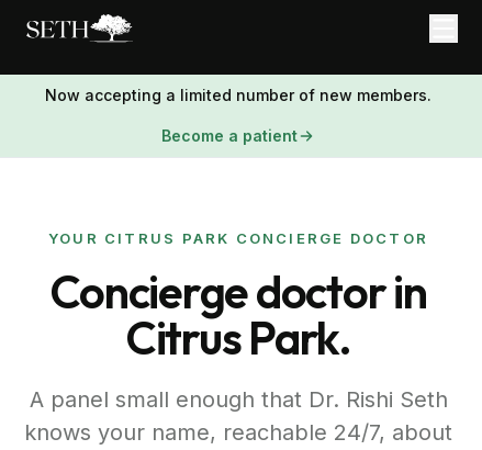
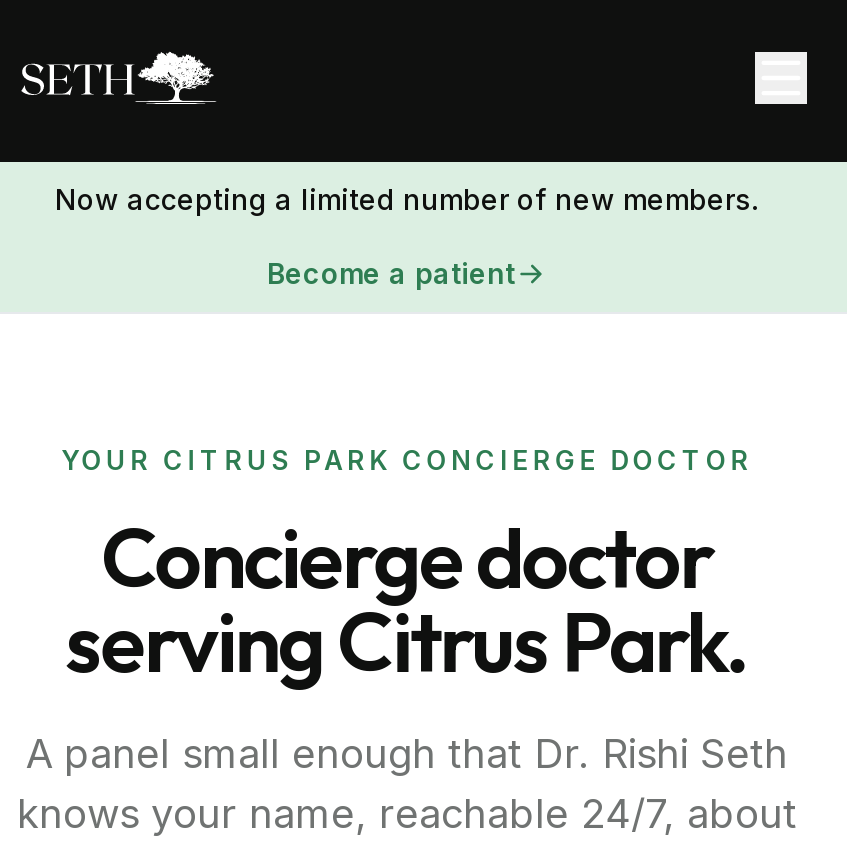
[50,262,427,367] Concierge doctor in | Citrus Park. -> [65,504,749,694] Concierge doctor | serving Citrus Park.

